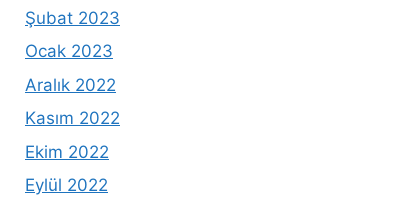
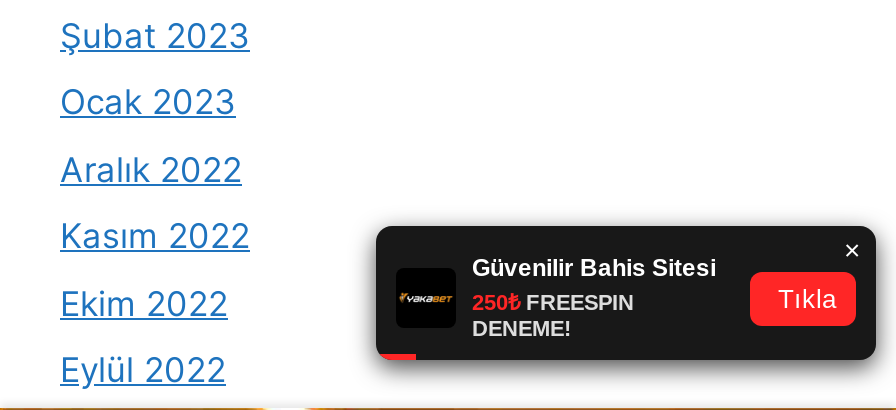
none -> [364,222,888,380] [image]

